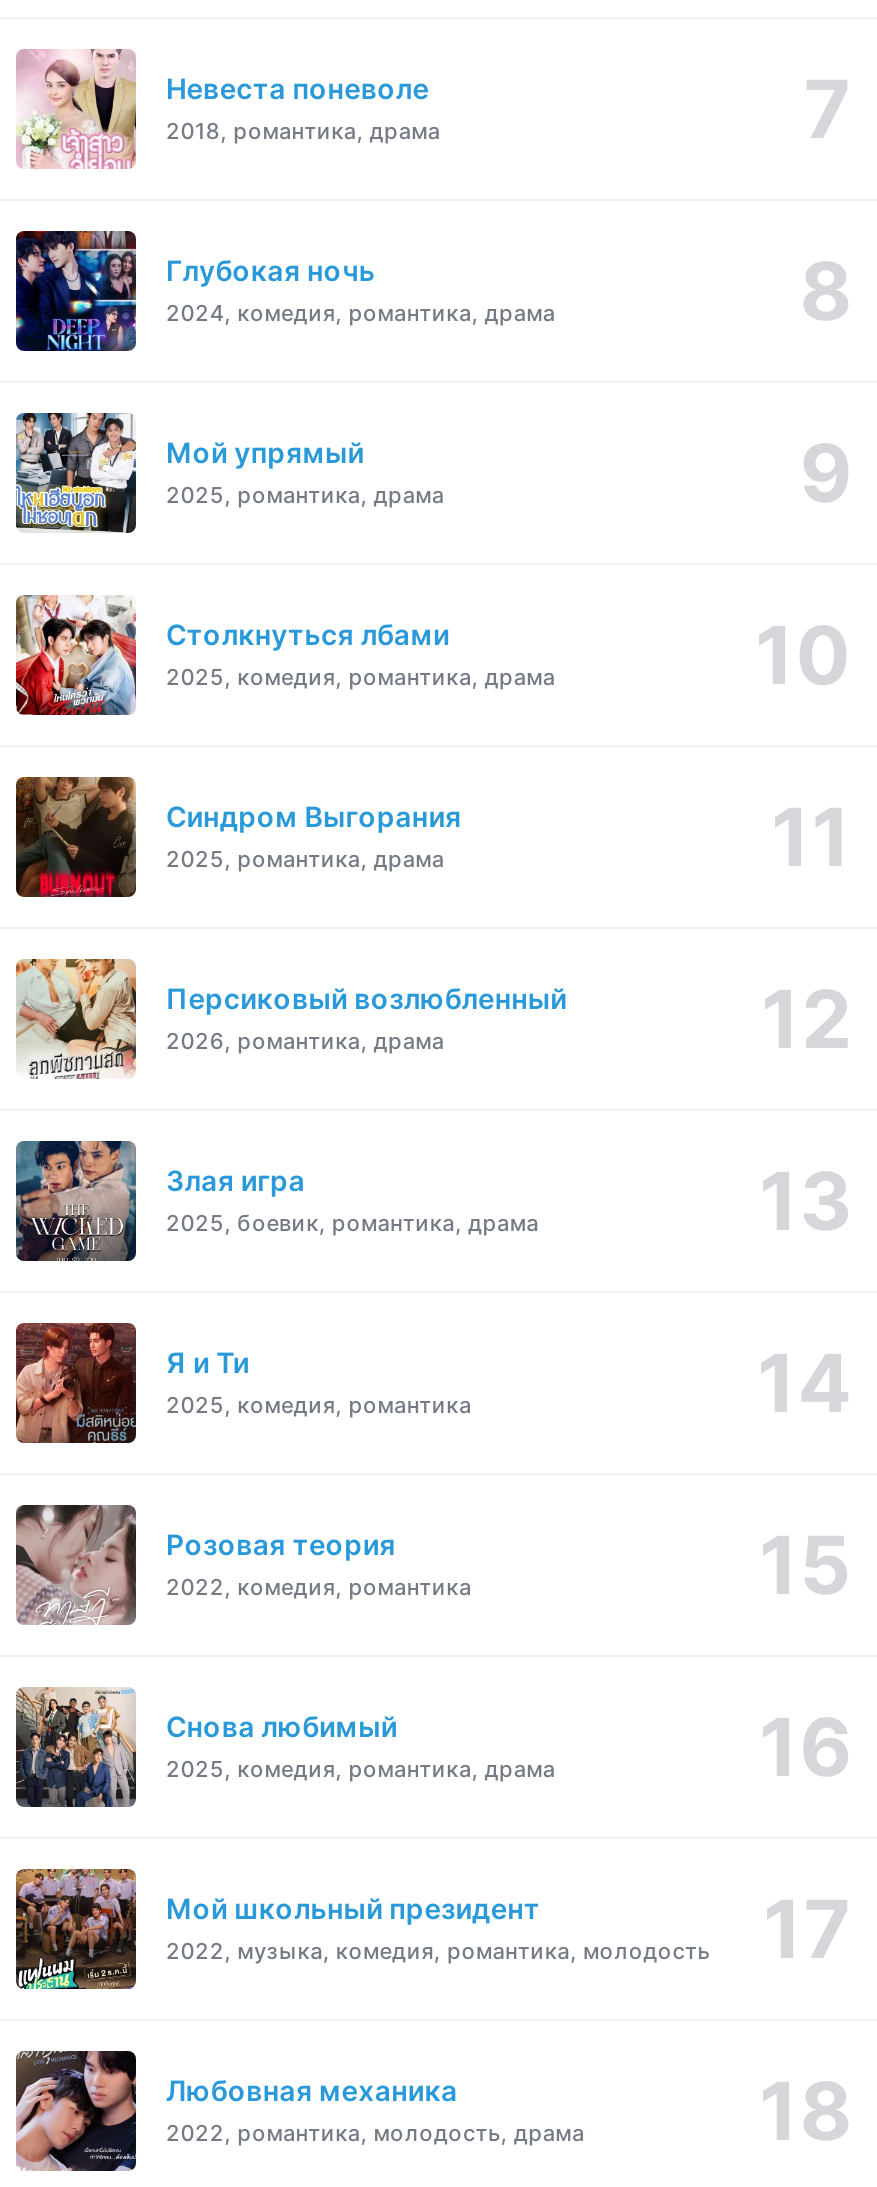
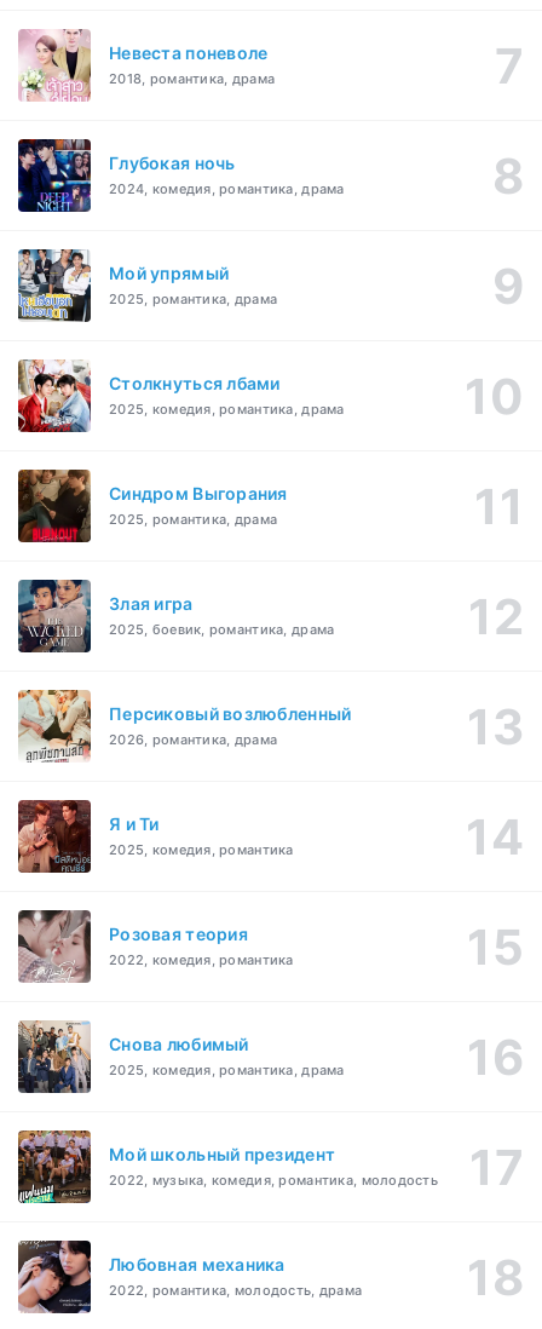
moved [14,957,567,1079] -> [17,689,351,763]: [image] | Персиковый возлюбленный | 2026, романтика, драма
moved [12,1137,539,1265] -> [16,577,334,655]: [image] | Злая игра | 2025, боевик, романтика, драма

